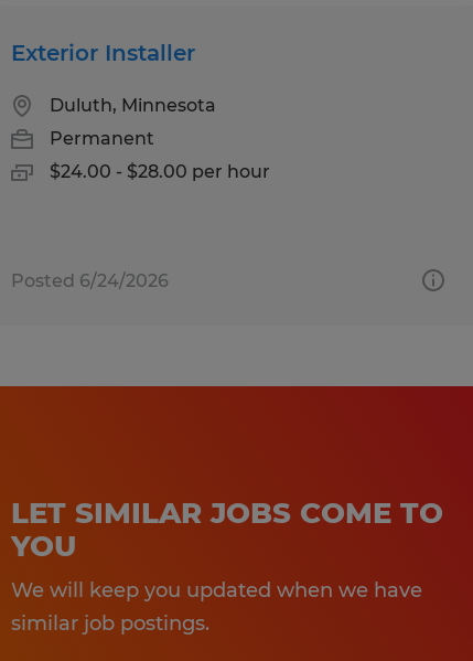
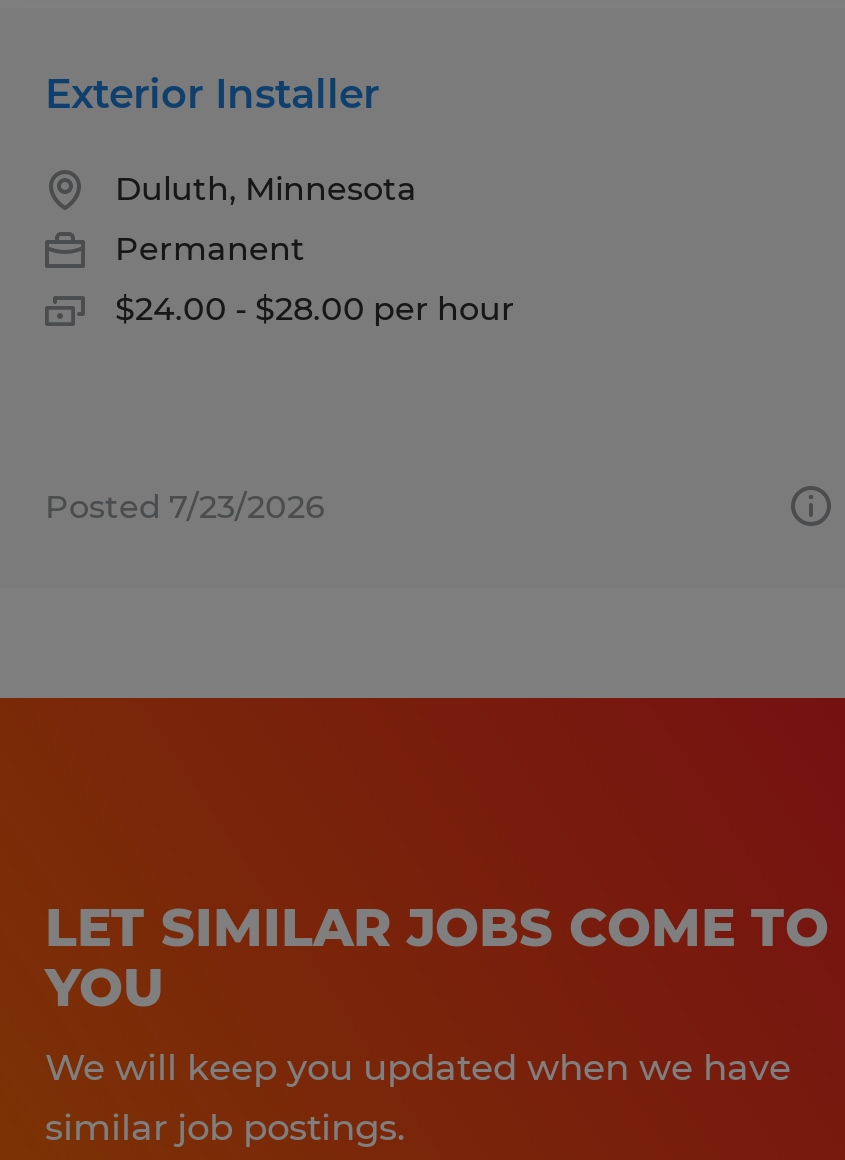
[11,270,169,291] Posted 6/24/2026 -> [45,488,325,526] Posted 7/23/2026

